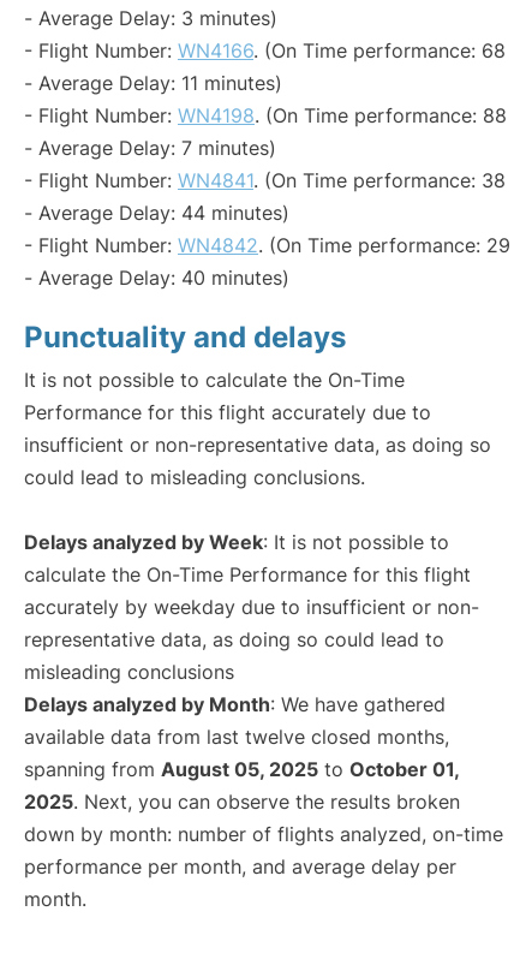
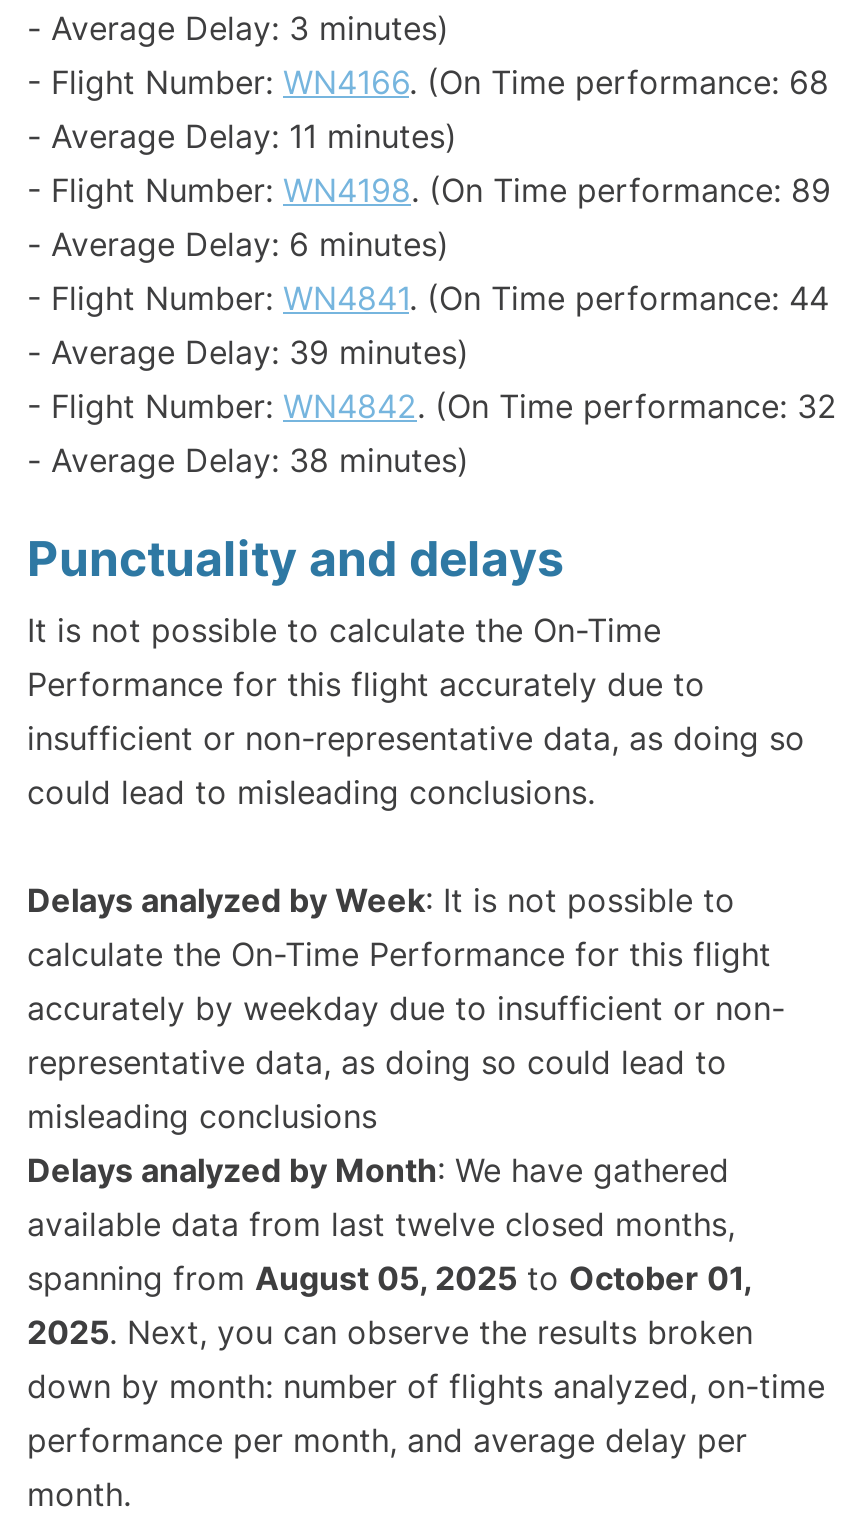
[24,104,507,128] - Flight Number: WN4198. (On Time performance: 88 -> [27,170,831,210] - Flight Number: WN4198. (On Time performance: 89
[24,136,276,160] - Average Delay: 7 minutes) -> [27,224,449,264] - Average Delay: 6 minutes)
[24,168,506,193] - Flight Number: WN4841. (On Time performance: 38 -> [27,278,829,318] - Flight Number: WN4841. (On Time performance: 44
[24,201,289,225] - Average Delay: 44 minutes) -> [27,332,469,372] - Average Delay: 39 minutes)
[24,233,510,257] - Flight Number: WN4842. (On Time performance: 29 -> [27,386,837,426] - Flight Number: WN4842. (On Time performance: 32
[24,266,289,290] - Average Delay: 40 minutes) -> [27,440,469,480] - Average Delay: 38 minutes)

